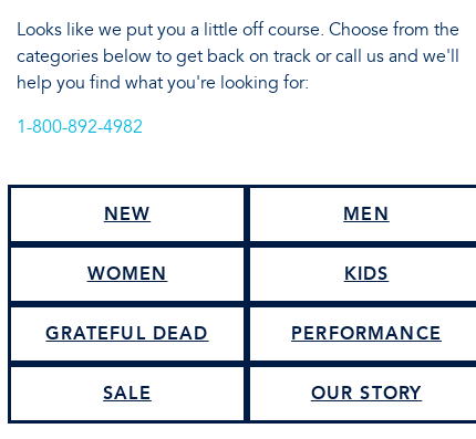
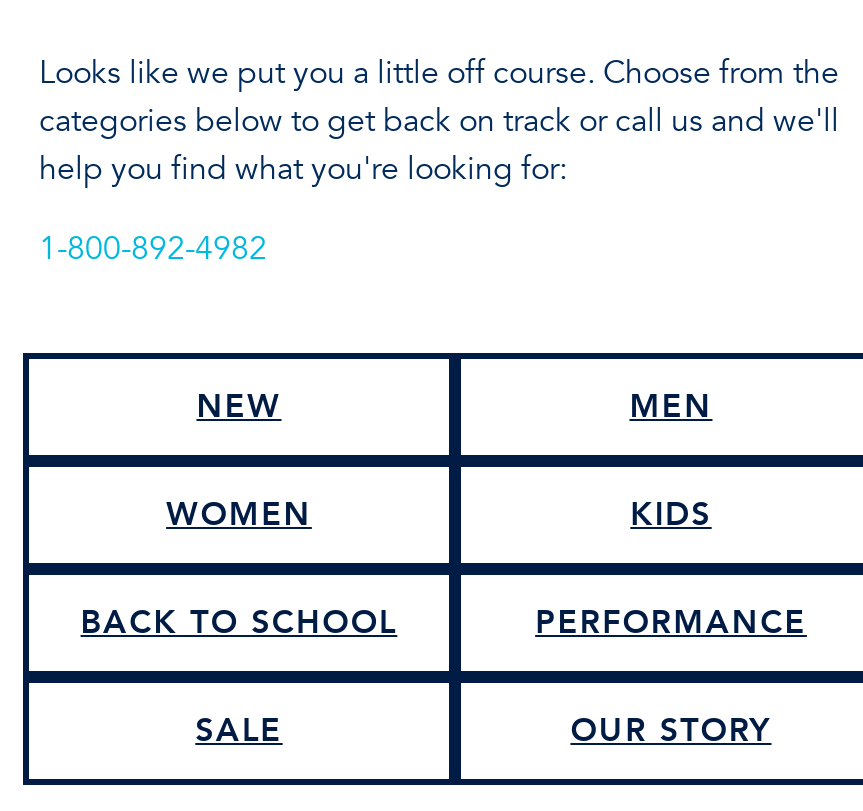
[46,320,209,347] GRATEFUL DEAD -> [81,597,397,647] BACK TO SCHOOL

